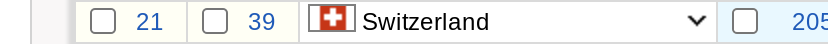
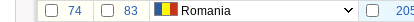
[136,8,490,36] 21 | 39 | Switzerland -> [68,4,231,18] 74 | 83 | Romania

